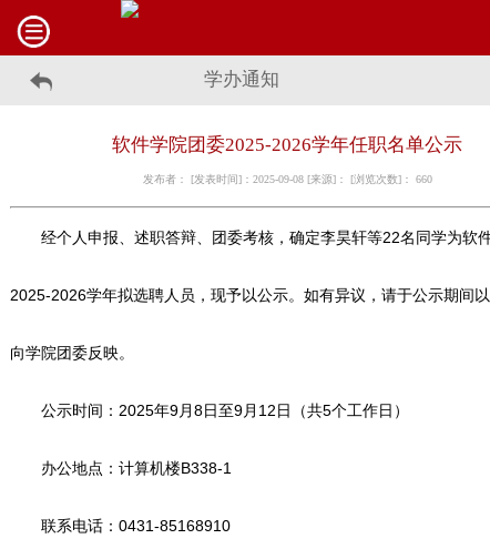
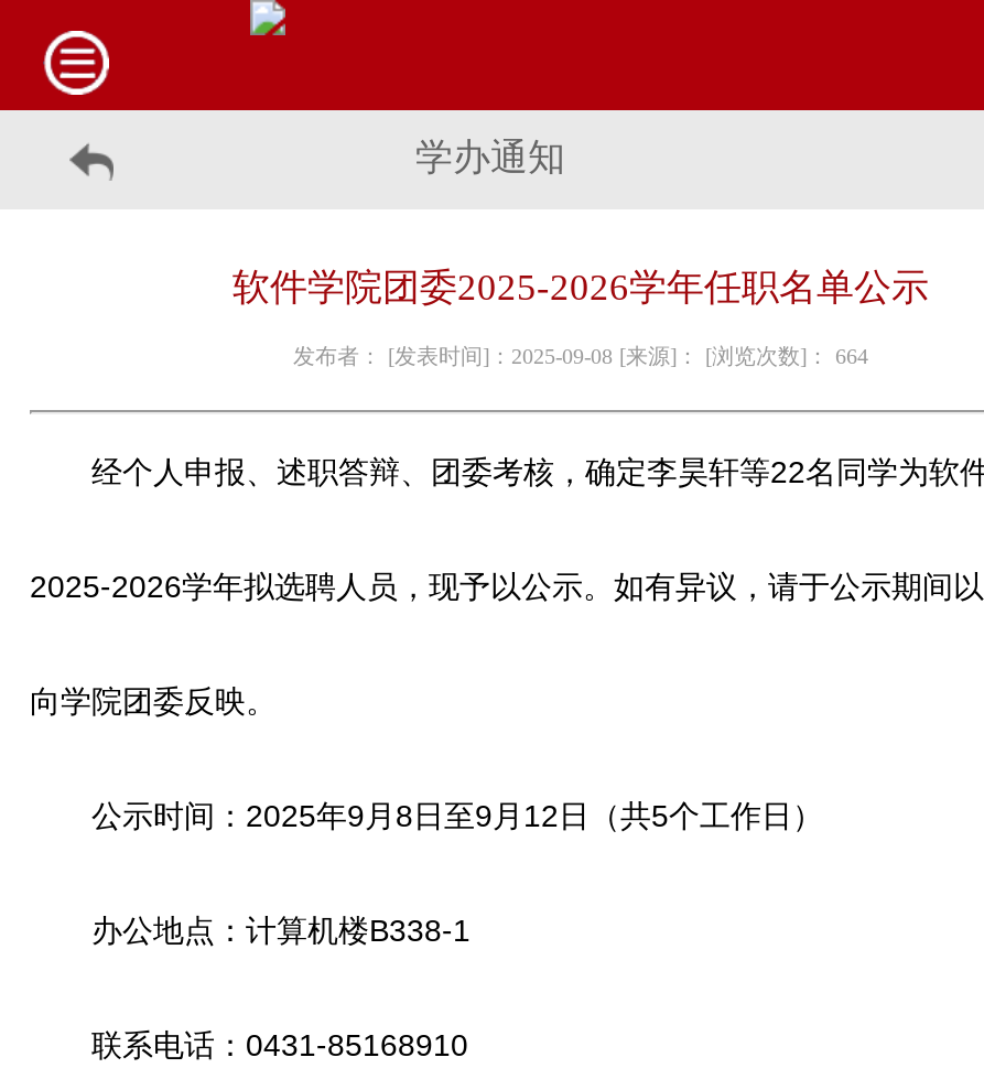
[142,173,432,186] 发布者： [发表时间]：2025-09-08 [来源]： [浏览次数]：660 -> [293,345,868,369] 发布者： [发表时间]：2025-09-08 [来源]： [浏览次数]：664

